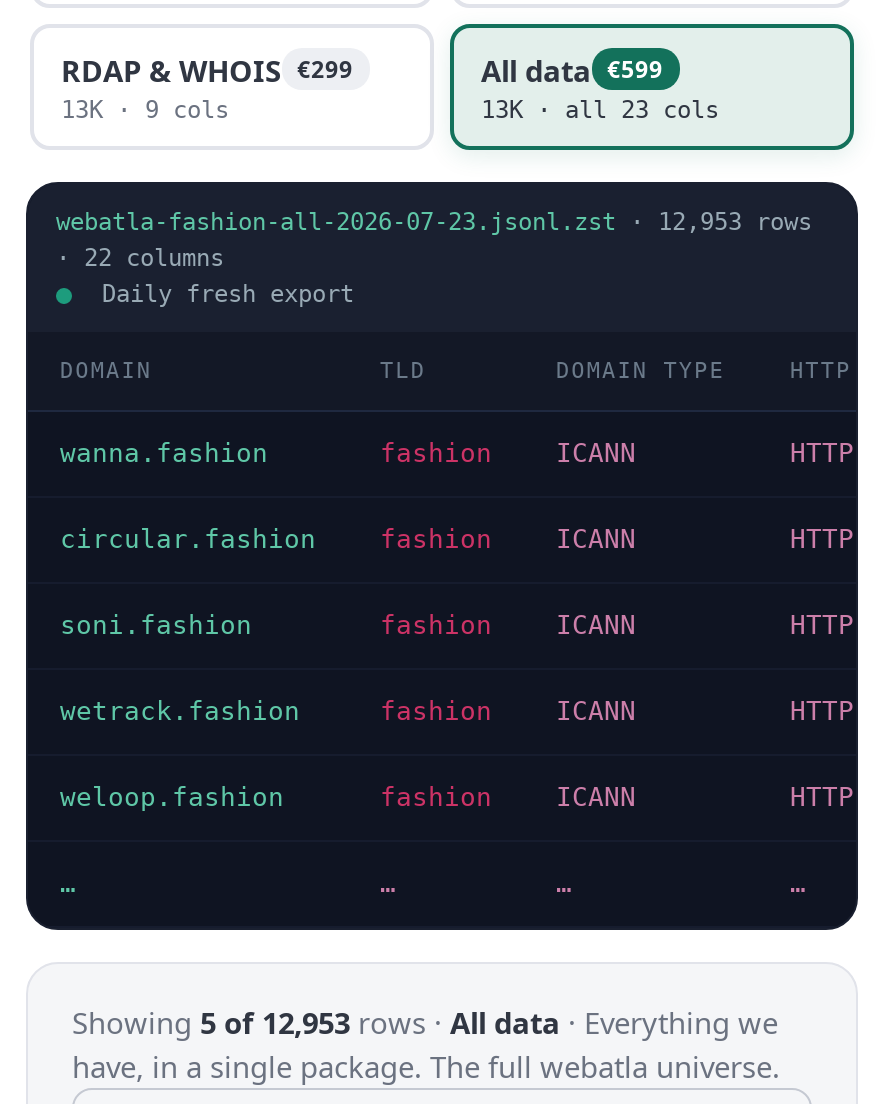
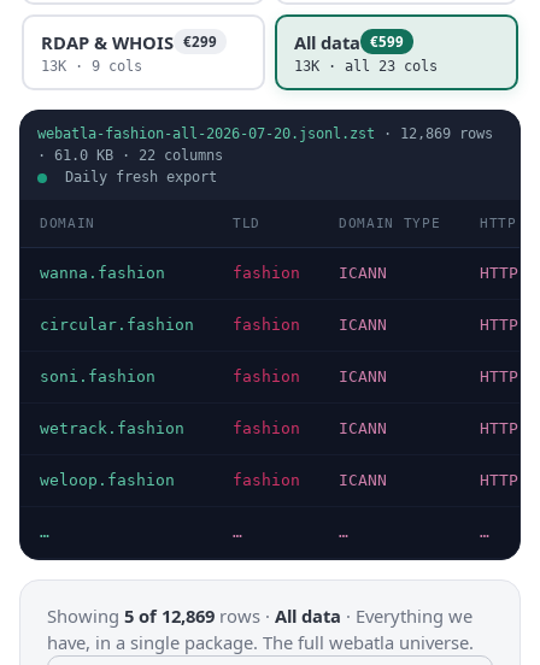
[56,208,812,272] webatla-fashion-all-2026-07-23.jsonl.zst · 12,953 rows | · 22 columns -> [37,125,493,164] webatla-fashion-all-2026-07-20.jsonl.zst · 12,869 rows | · 61.0 KB · 22 columns
[72,1002,778,1042] Showing 5 of 12,953 rows · All data · Everything we -> [47,604,472,628] Showing 5 of 12,869 rows · All data · Everything we

